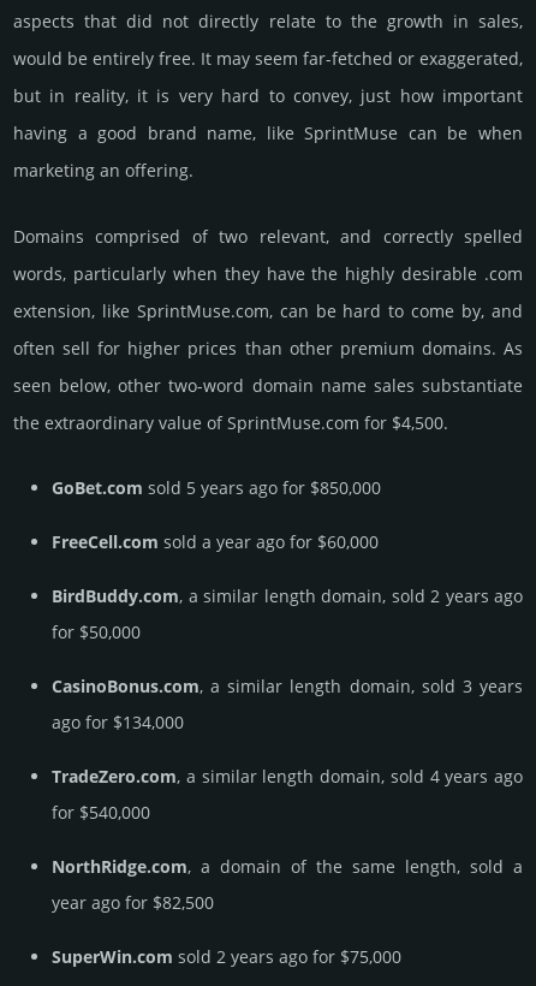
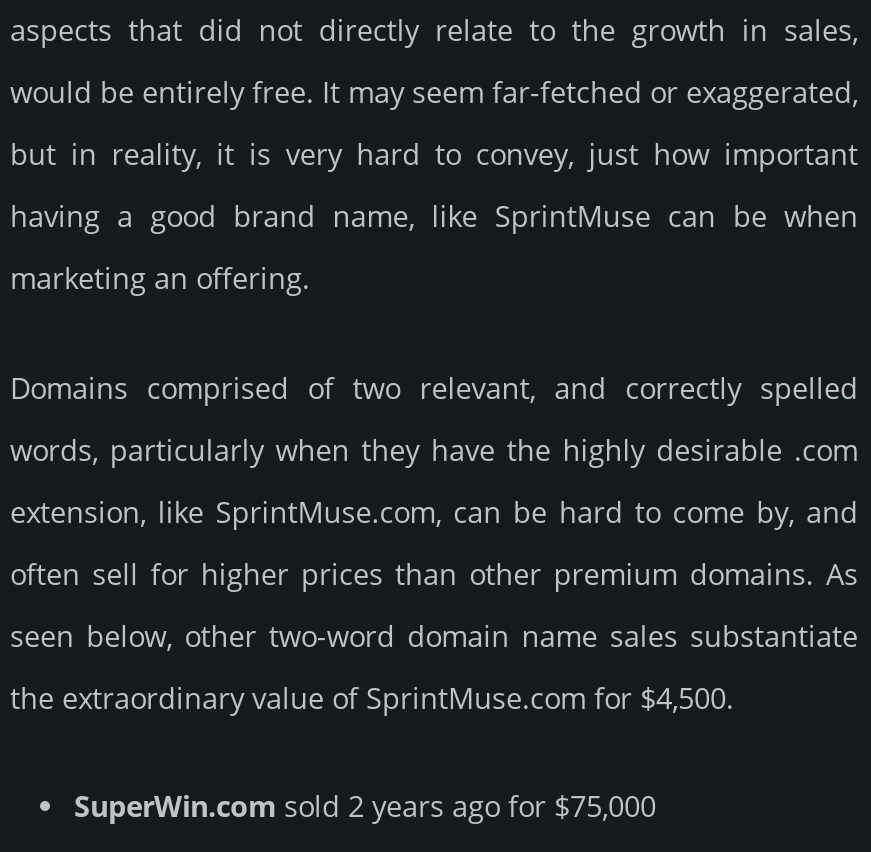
[52,476,523,914] GoBet.com sold 5 years ago for $850,000 | FreeCell.com sold a year ago for $60,000 | BirdBuddy.com, a similar length domain, sold 2 years ago | for $50,000 | CasinoBonus.com, a similar length domain, sold 3 years | ago for $134,000 | TradeZero.com, a similar length domain, sold 4 years ago | for $540,000 | NorthRidge.com, a domain of the same length, sold a | year ago for $82,500 -> none

